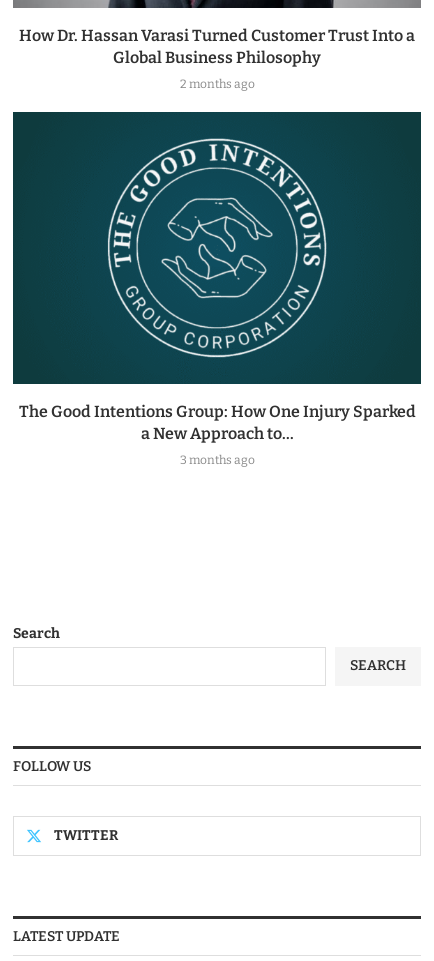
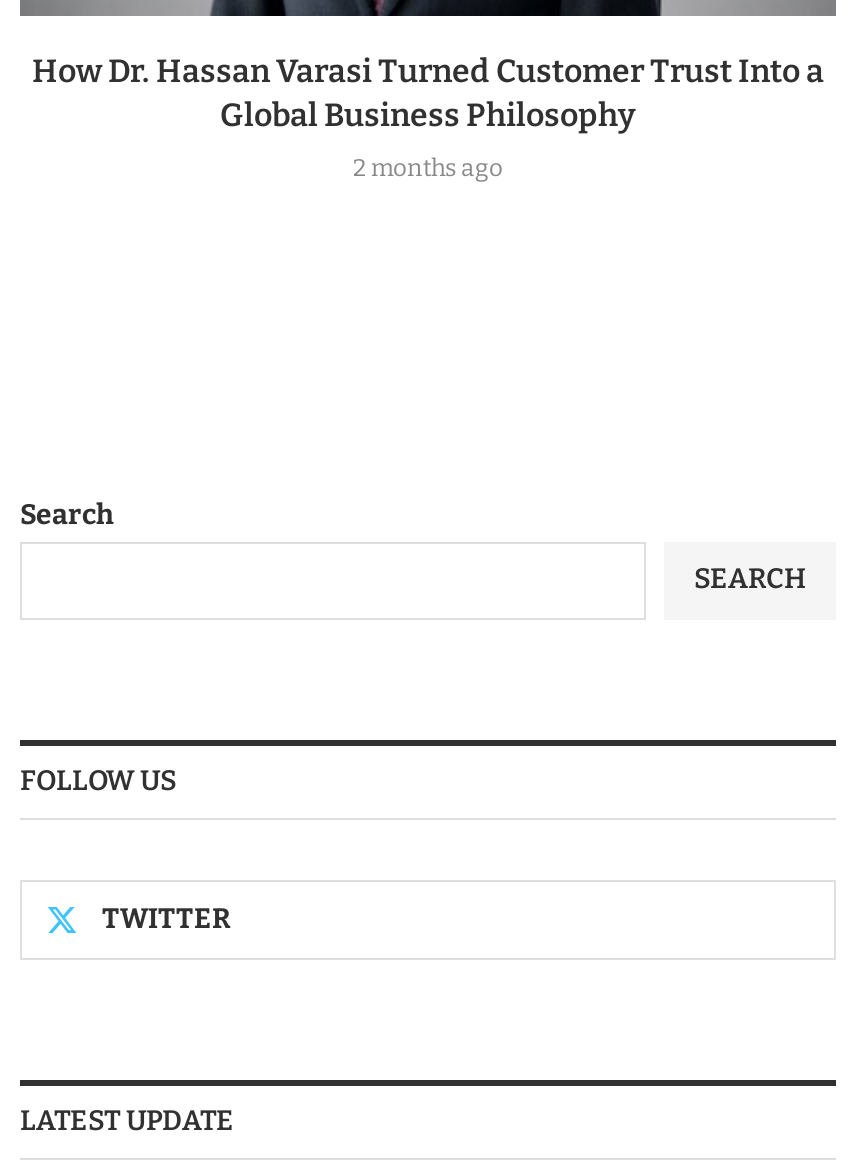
[12,111,422,467] [image] | The Good Intentions Group: How One Injury Sparked | a New Approach to... | 3 months ago -> none

